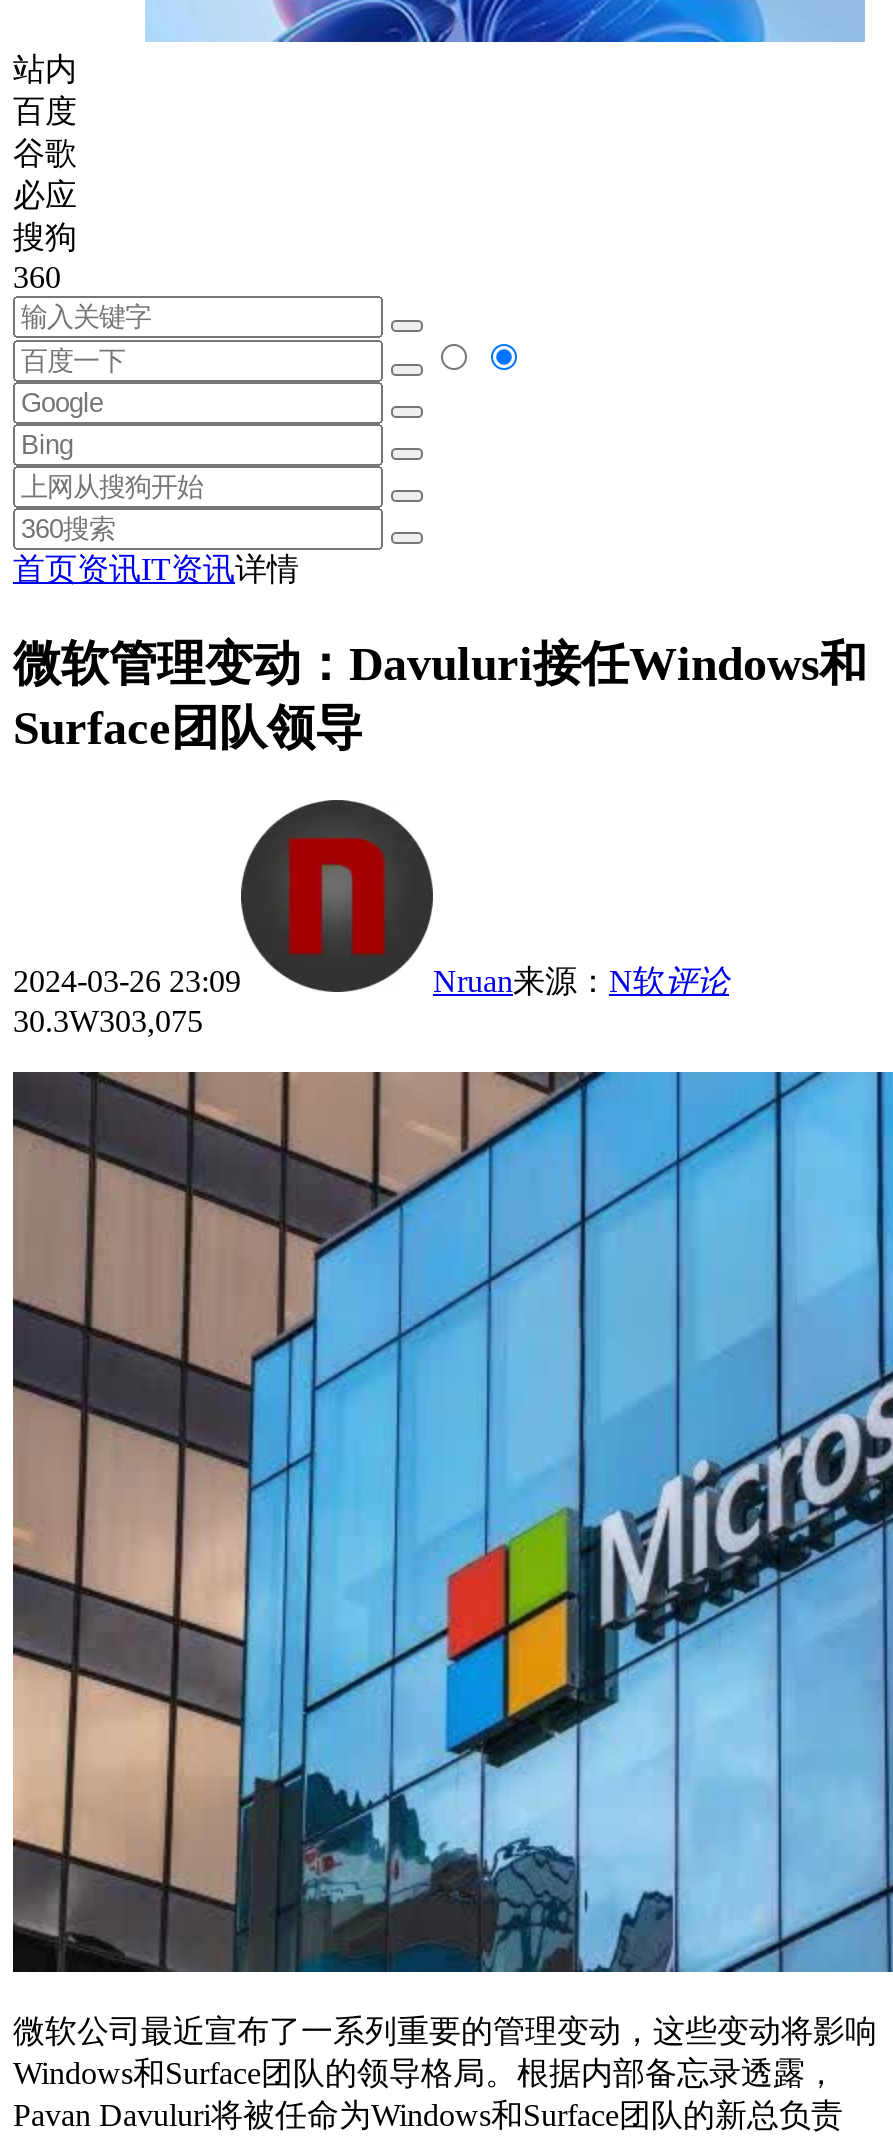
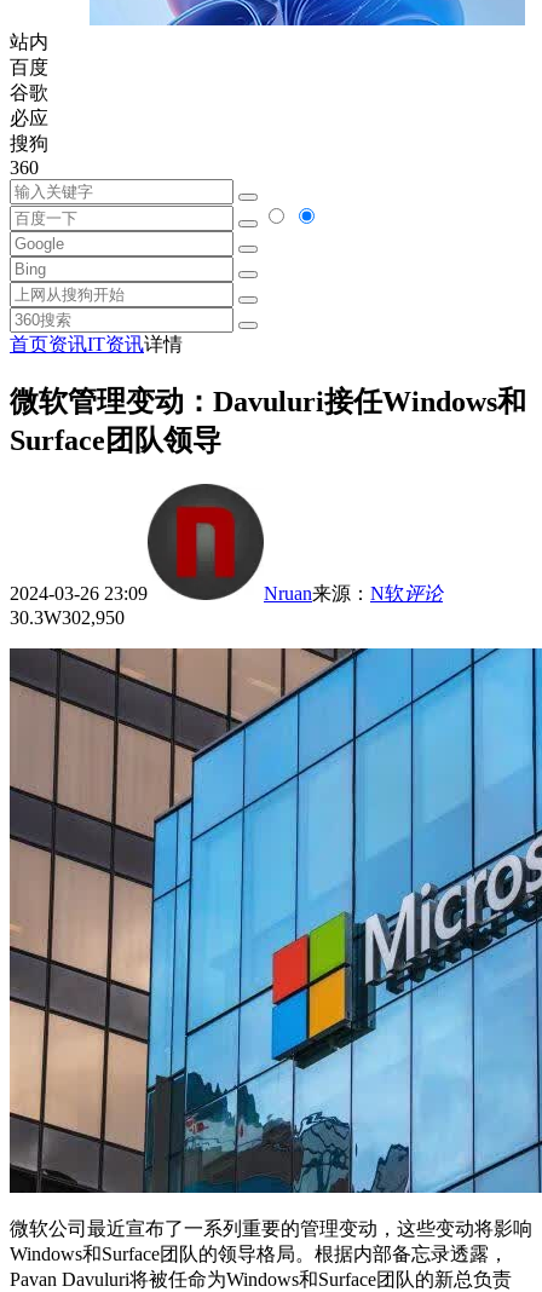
[13,1004,203,1038] 30.3W303,075 -> [10,607,125,628] 30.3W302,950

